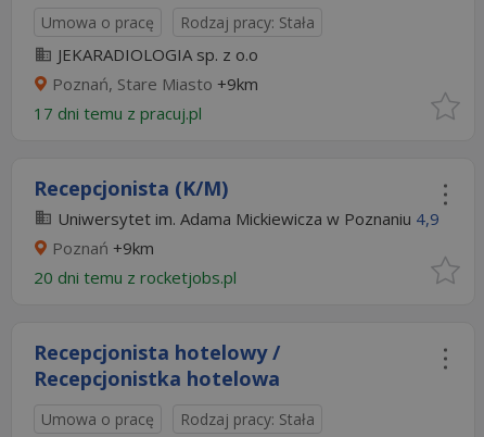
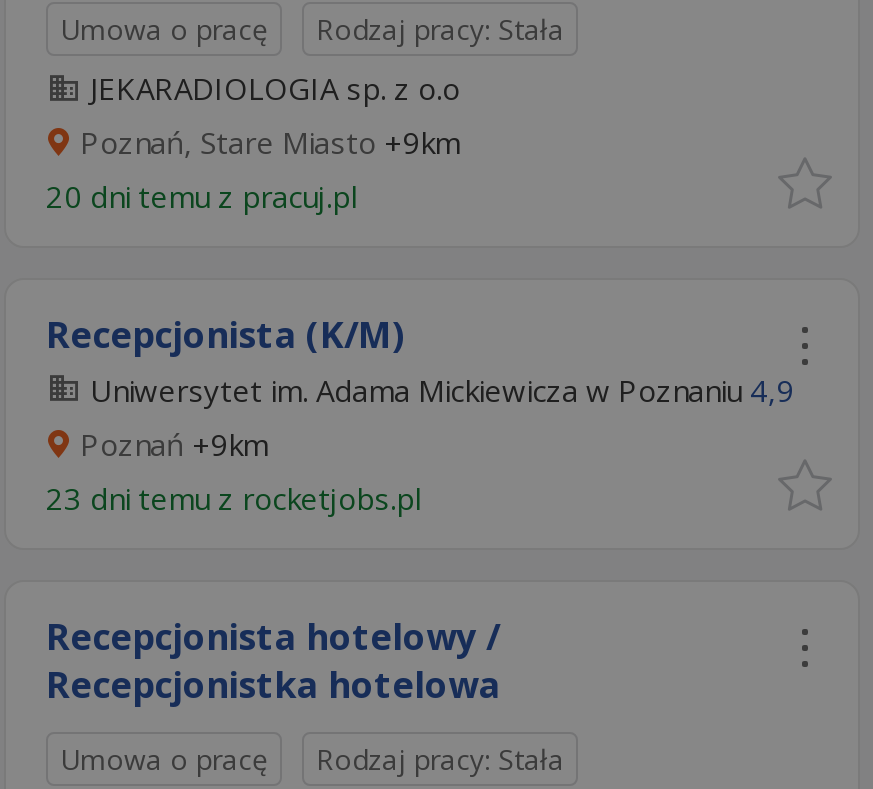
[34,102,206,124] 17 dni temu z pracuj.pl -> [46,176,364,216] 20 dni temu z pracuj.pl
[34,266,241,288] 20 dni temu z rocketjobs.pl -> [46,478,428,518] 23 dni temu z rocketjobs.pl

